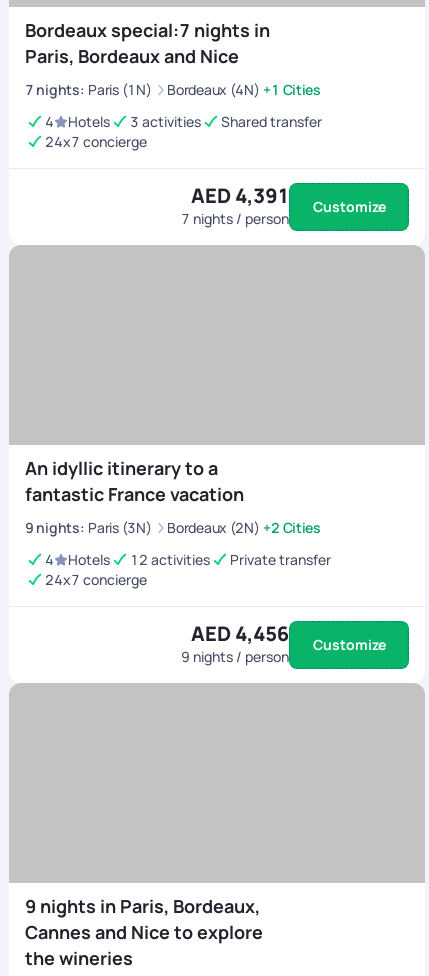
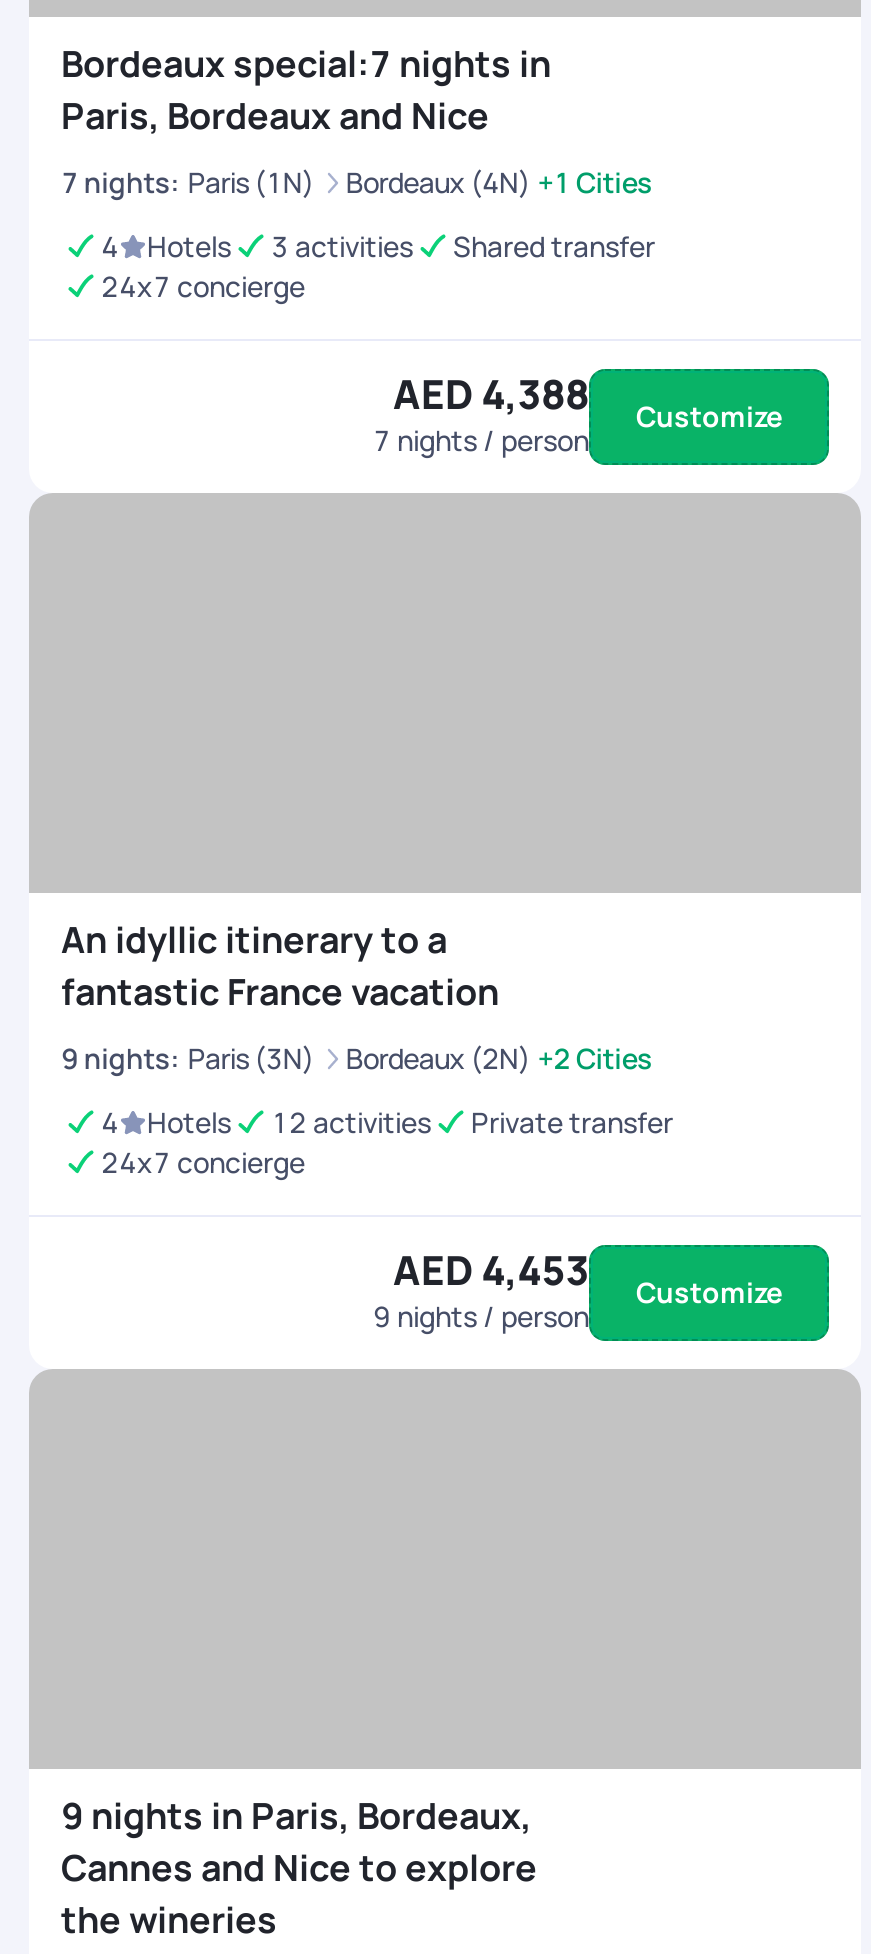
[191,182,385,216] AED 4,391 Customize -> [393,367,782,435] AED 4,388 Customize
[191,620,385,654] AED 4,456 Customize -> [393,1243,782,1311] AED 4,453 Customize

